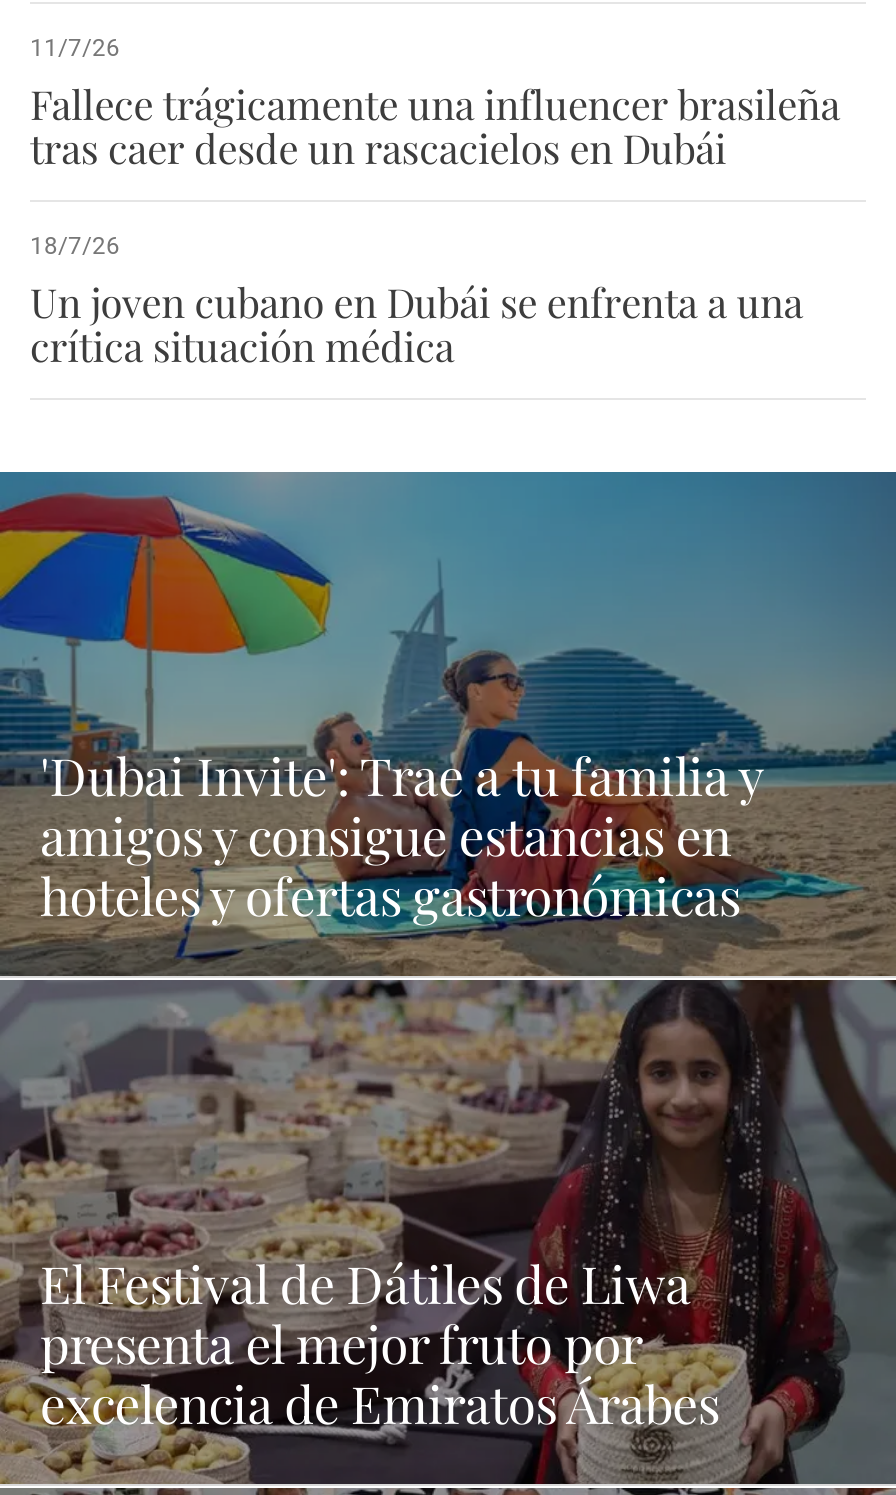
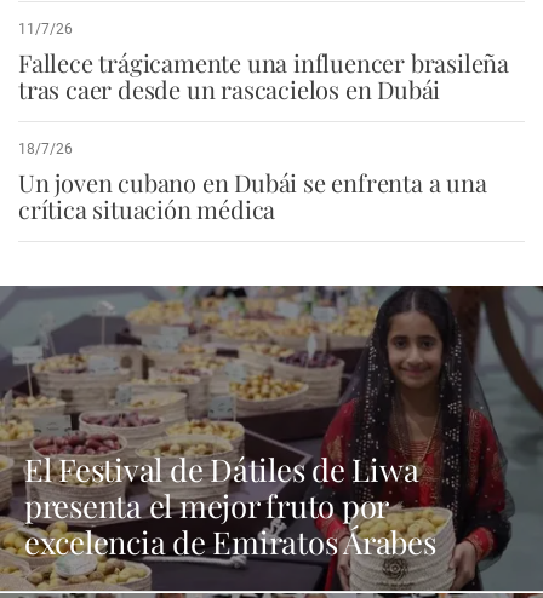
[6,471,890,981] [image] | 'Dubai Invite': Trae a tu familia y | amigos y consigue estancias en | hoteles y ofertas gastronómicas -> none

